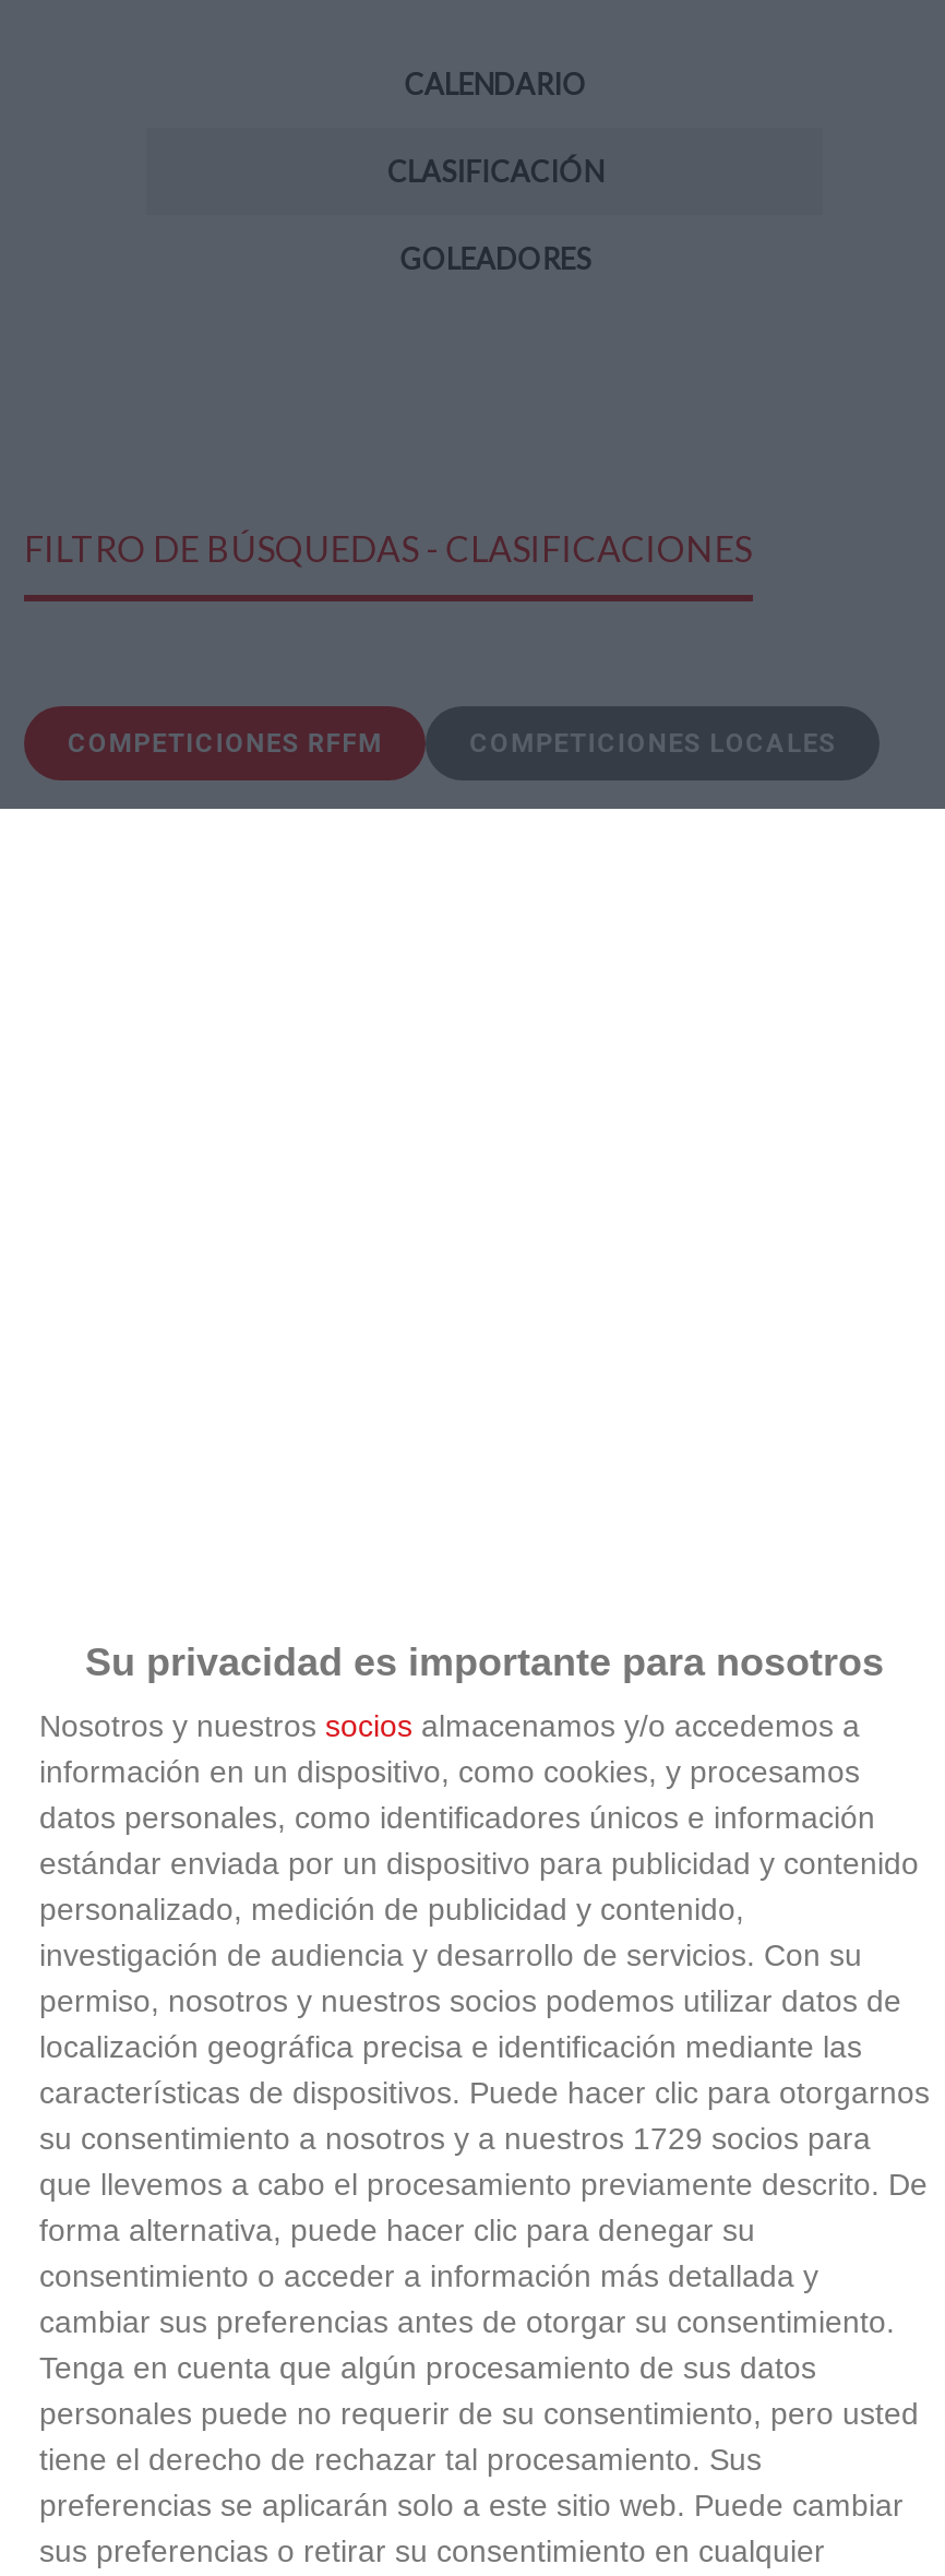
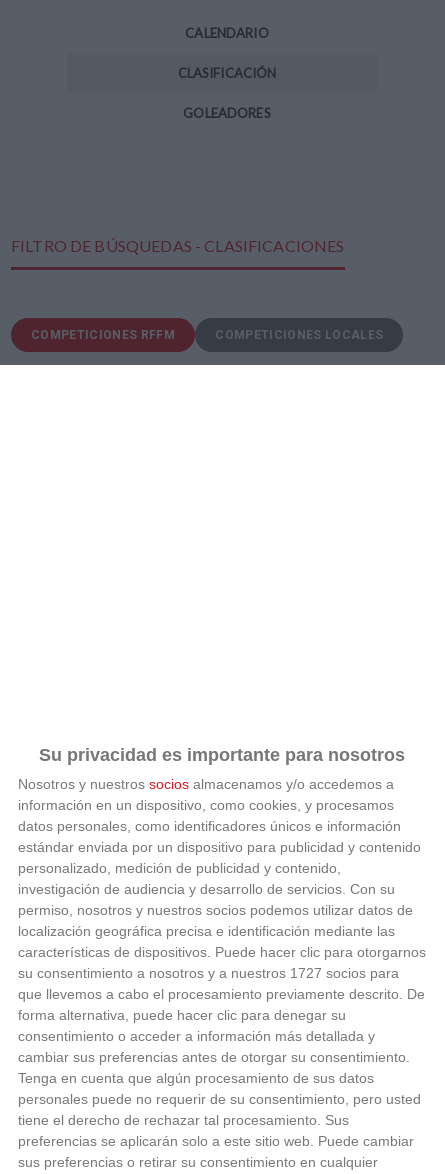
[39,2121,871,2156] su consentimiento a nosotros y a nuestros 1729 socios para -> [18,965,399,981] su consentimiento a nosotros y a nuestros 1727 socios para

